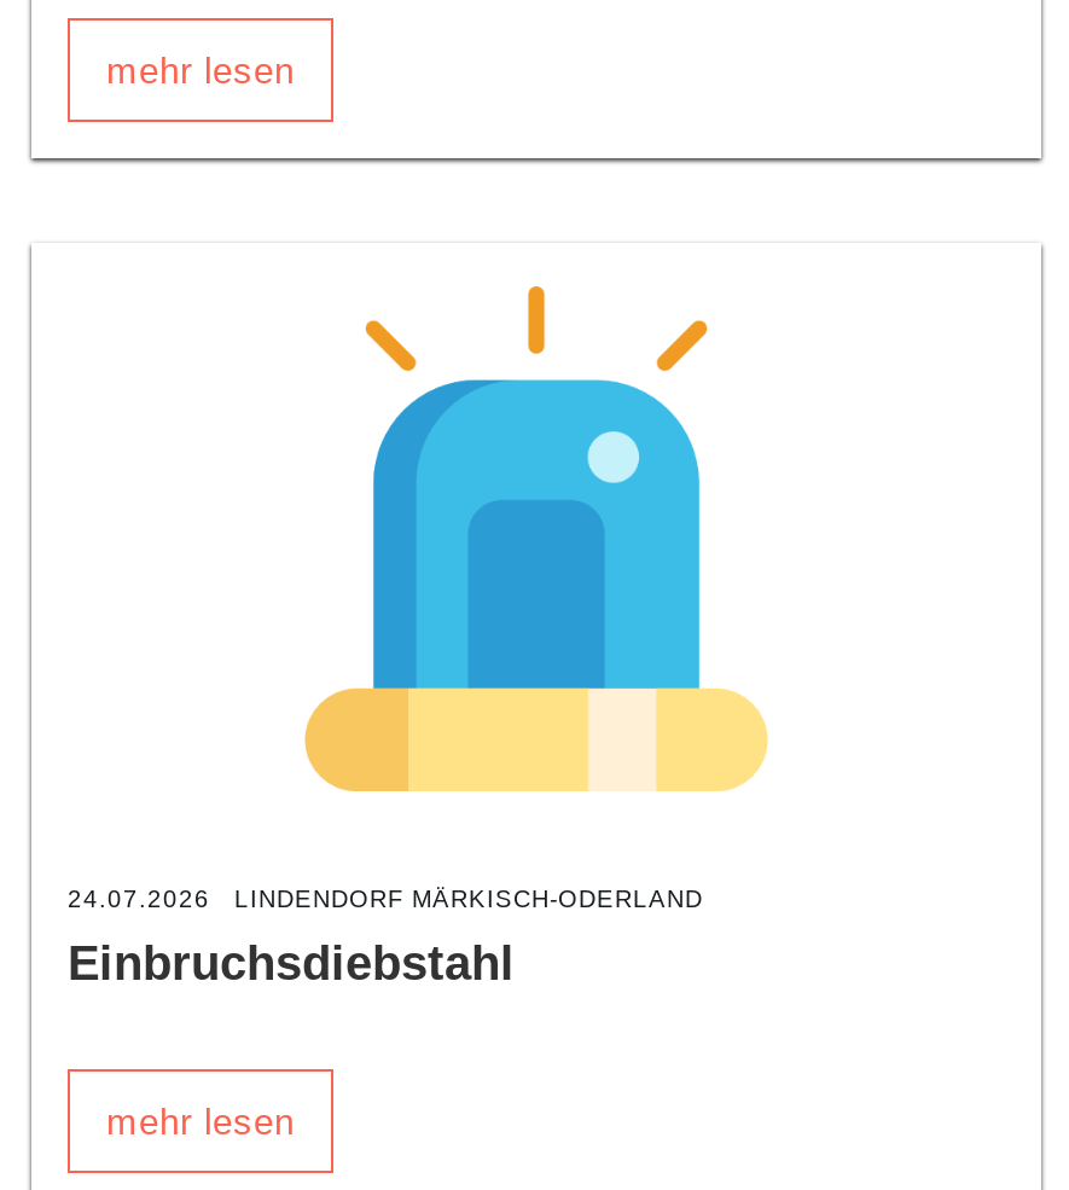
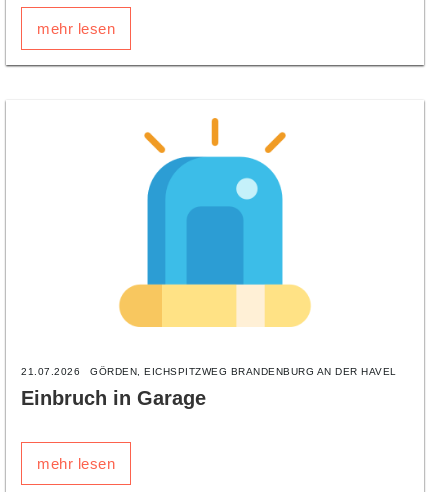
[68,886,703,912] 24.07.2026 | LINDENDORF MÄRKISCH-ODERLAND -> [21,366,396,377] 21.07.2026 | GÖRDEN, EICHSPITZWEG BRANDENBURG AN DER HAVEL
[68,936,515,989] Einbruchsdiebstahl -> [21,387,206,409] Einbruch in Garage

